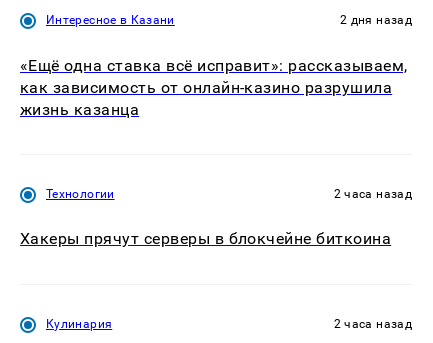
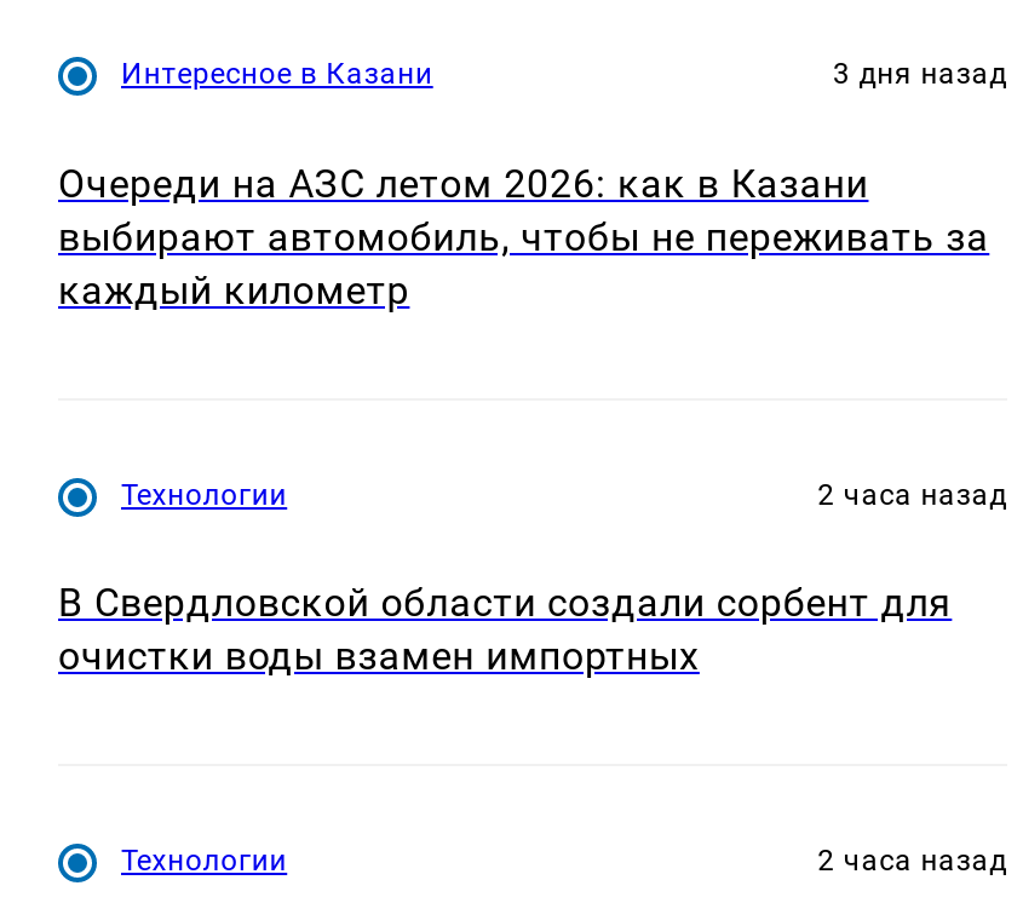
[340,13,412,27] 2 дня назад -> [833,58,1007,92] 3 дня назад
[20,56,408,119] «Ещё одна ставка всё исправит»: рассказываем, | как зависимость от онлайн-казино разрушила | жизнь казанца -> [58,160,989,313] Очереди на АЗС летом 2026: как в Казани | выбирают автомобиль, чтобы не переживать за | каждый километр
[20,229,391,248] Хакеры прячут серверы в блокчейне биткоина -> [58,580,952,680] В Свердловской области создали сорбент для | очистки воды взамен импортных
[46,316,112,330] Кулинария -> [121,845,287,879] Технологии

